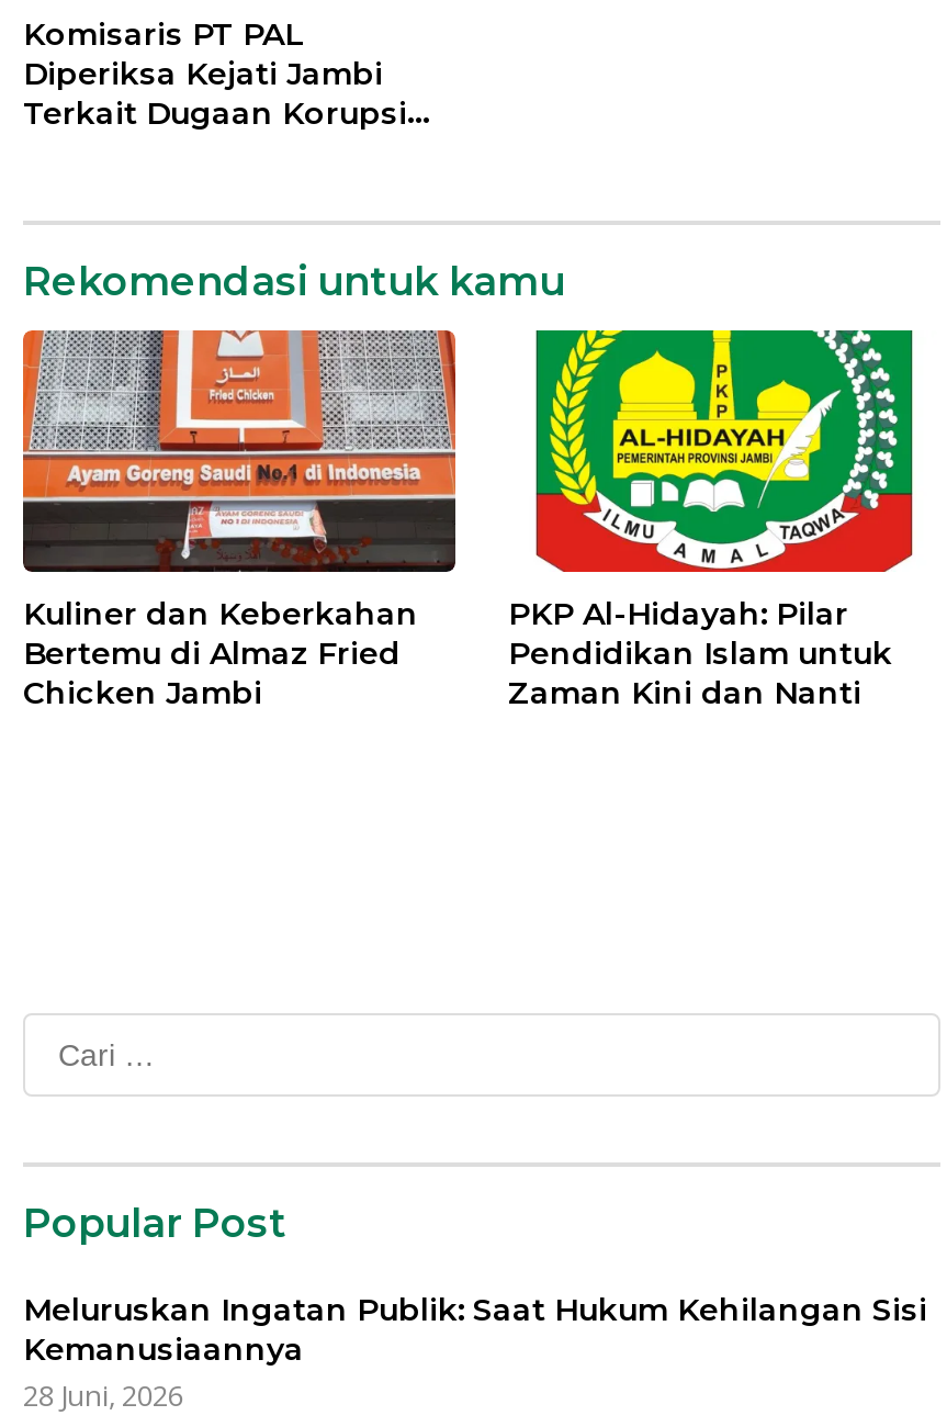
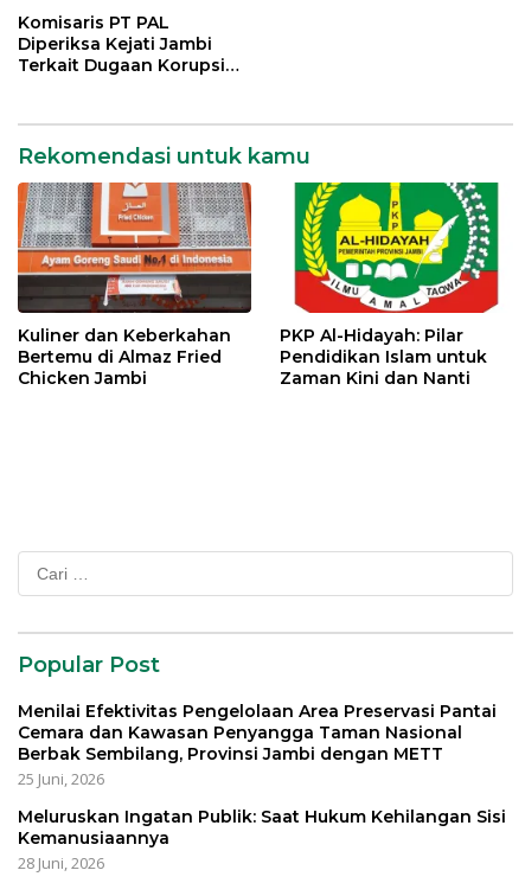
none -> [18,700,497,789] Menilai Efektivitas Pengelolaan Area Preservasi Pantai | Cemara dan Kawasan Penyangga Taman Nasional | Berbak Sembilang, Provinsi Jambi dengan METT | 25 Juni, 2026

